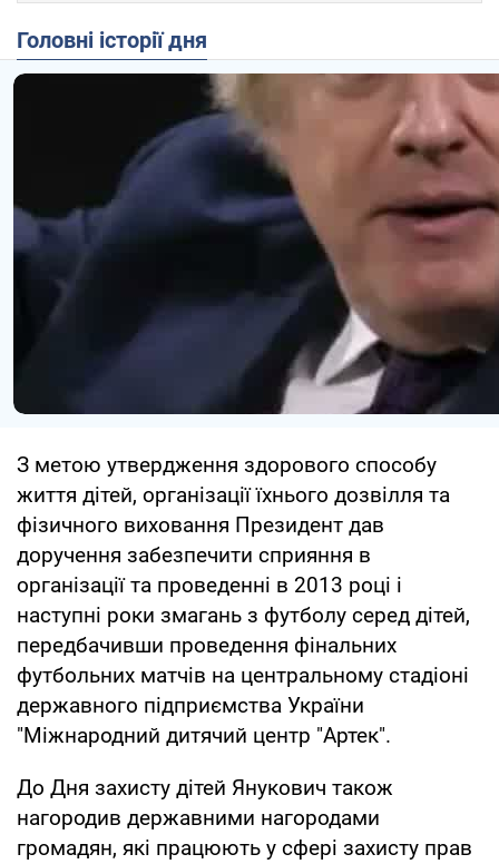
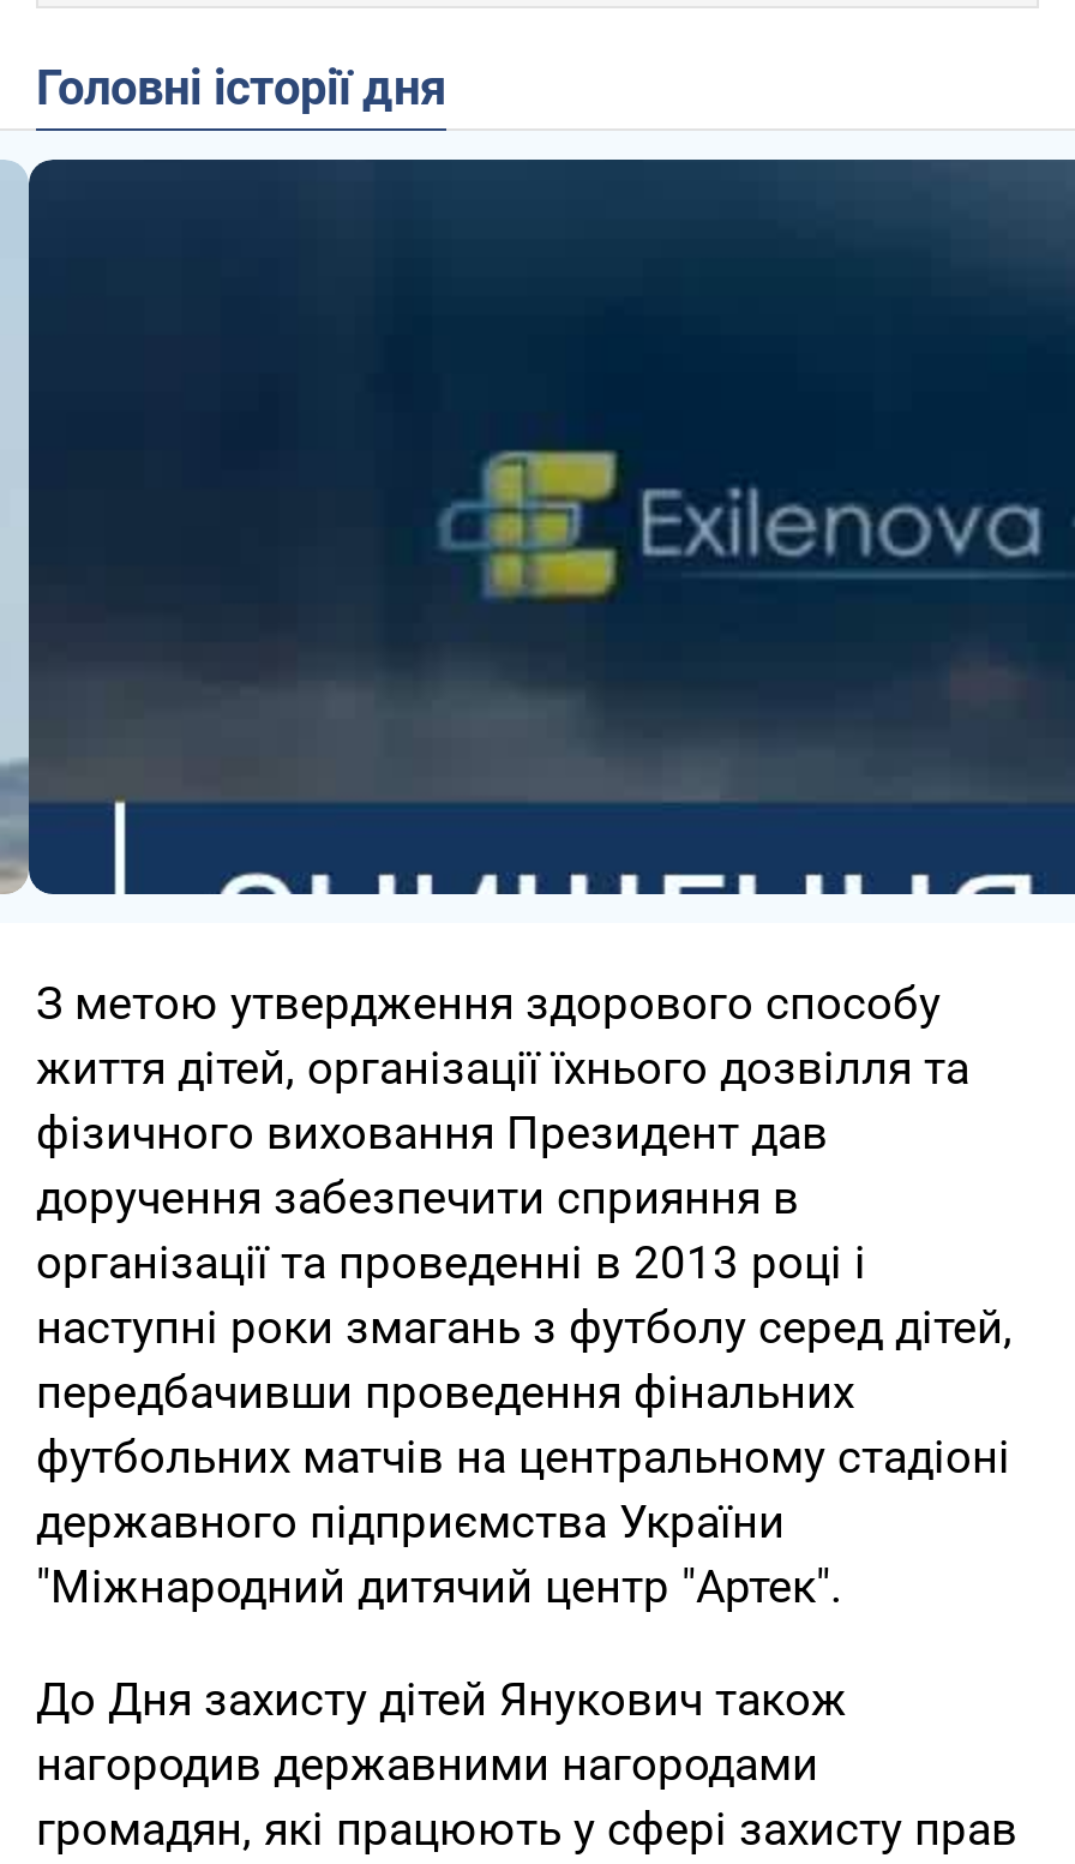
[3,72,496,415] [image] -> [7,157,1068,897] [image]

